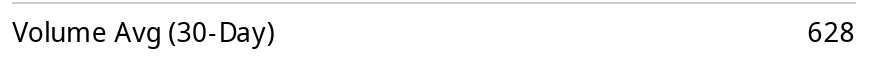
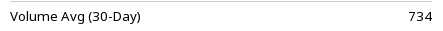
[808,13,856,49] 628 -> [408,7,432,25] 734

